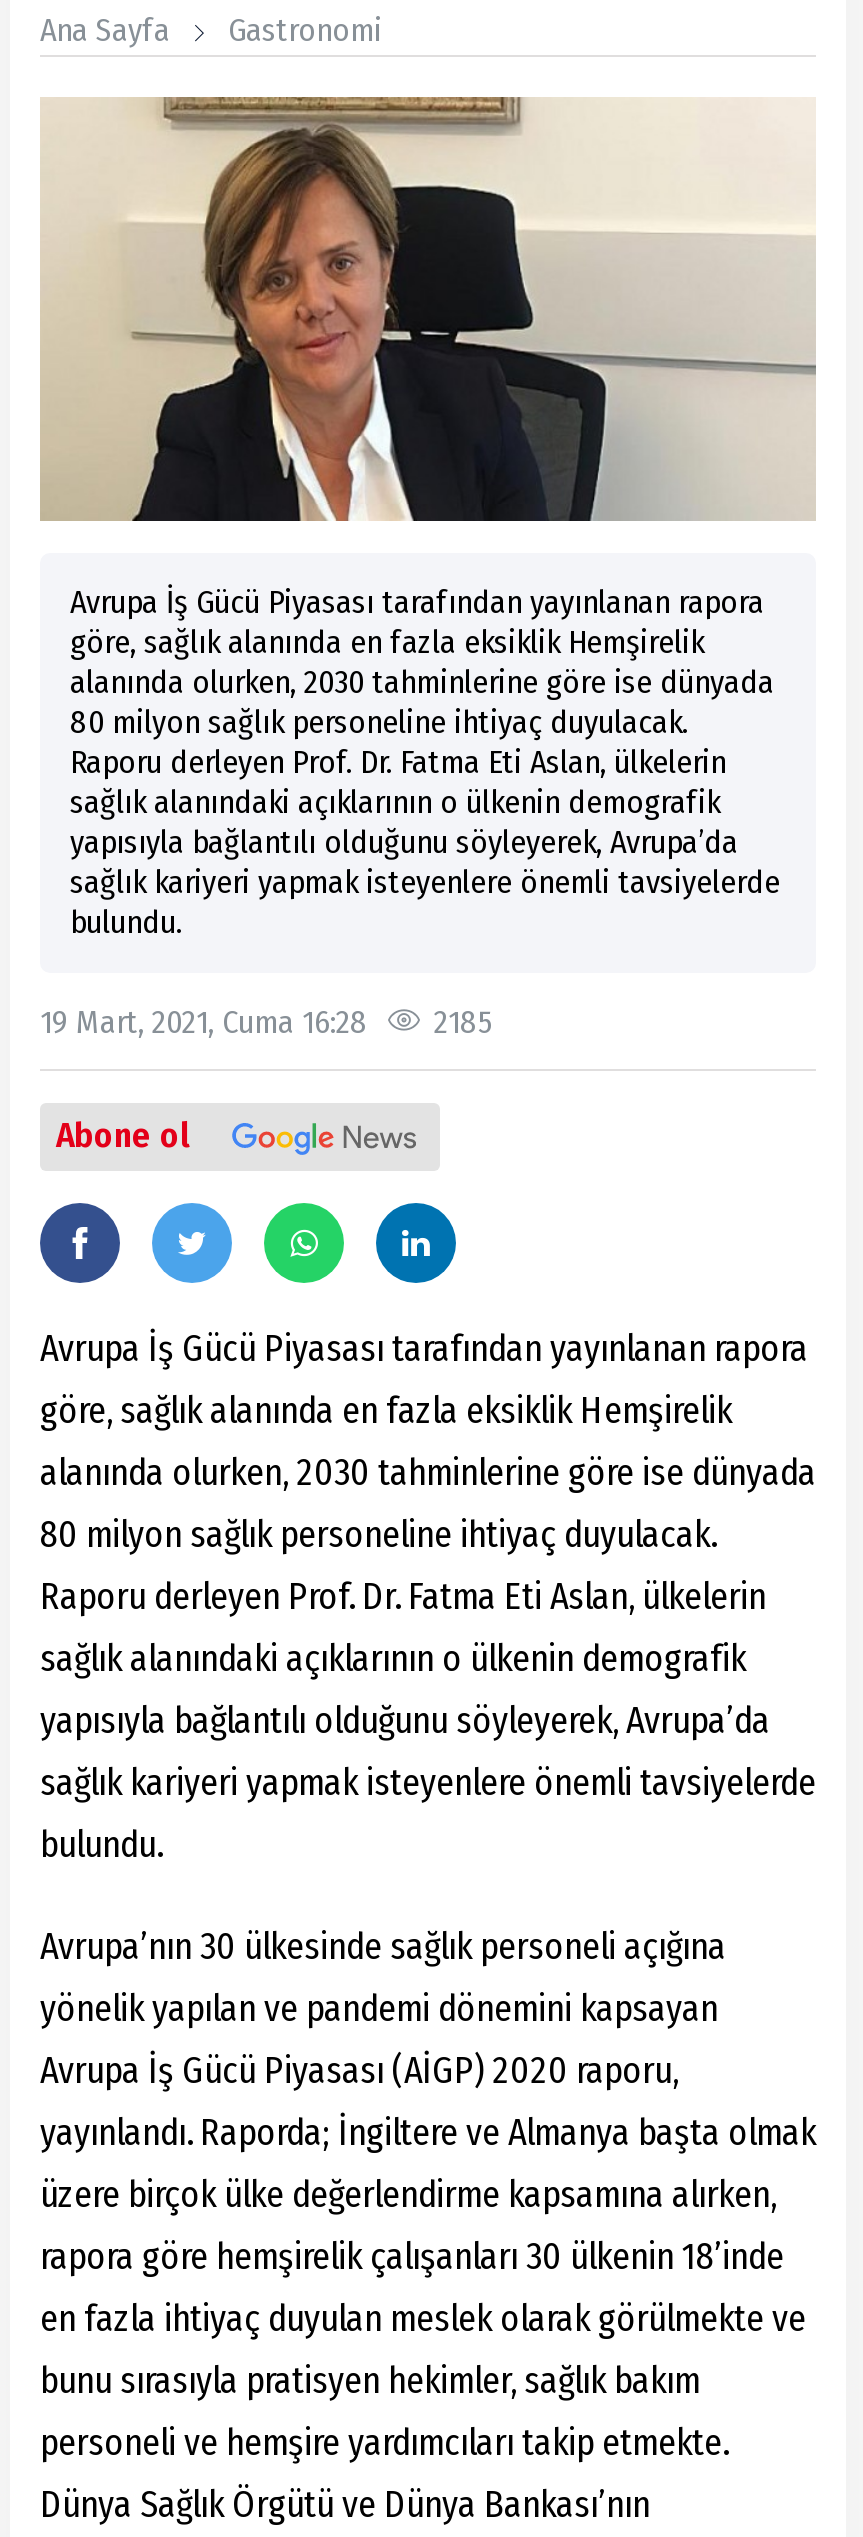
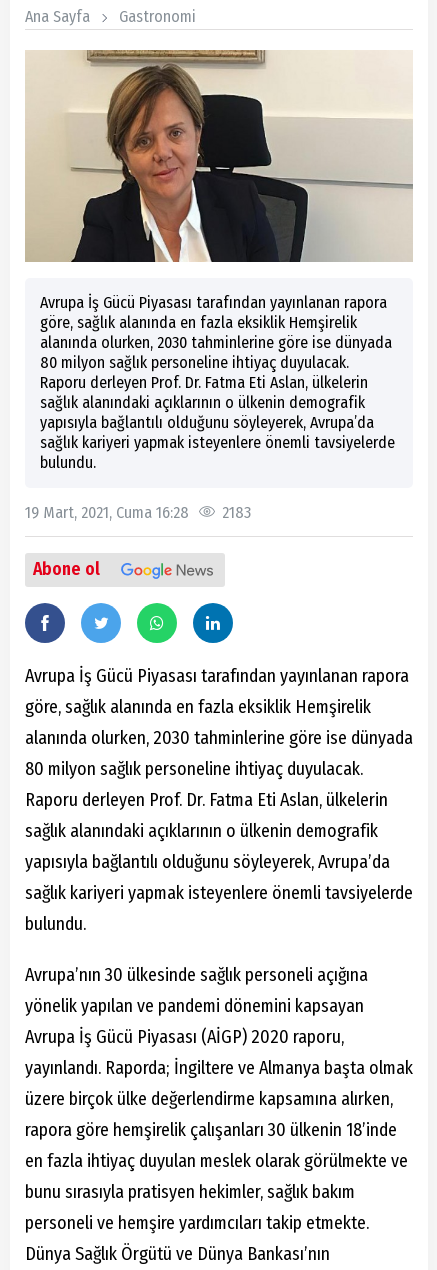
[40,1003,492,1041] 19 Mart, 2021, Cuma 16:28 2185 -> [25,503,251,522] 19 Mart, 2021, Cuma 16:28 2183

